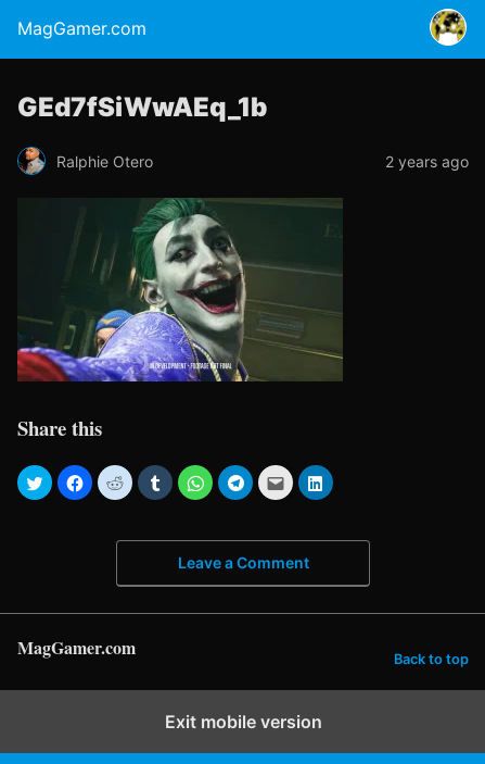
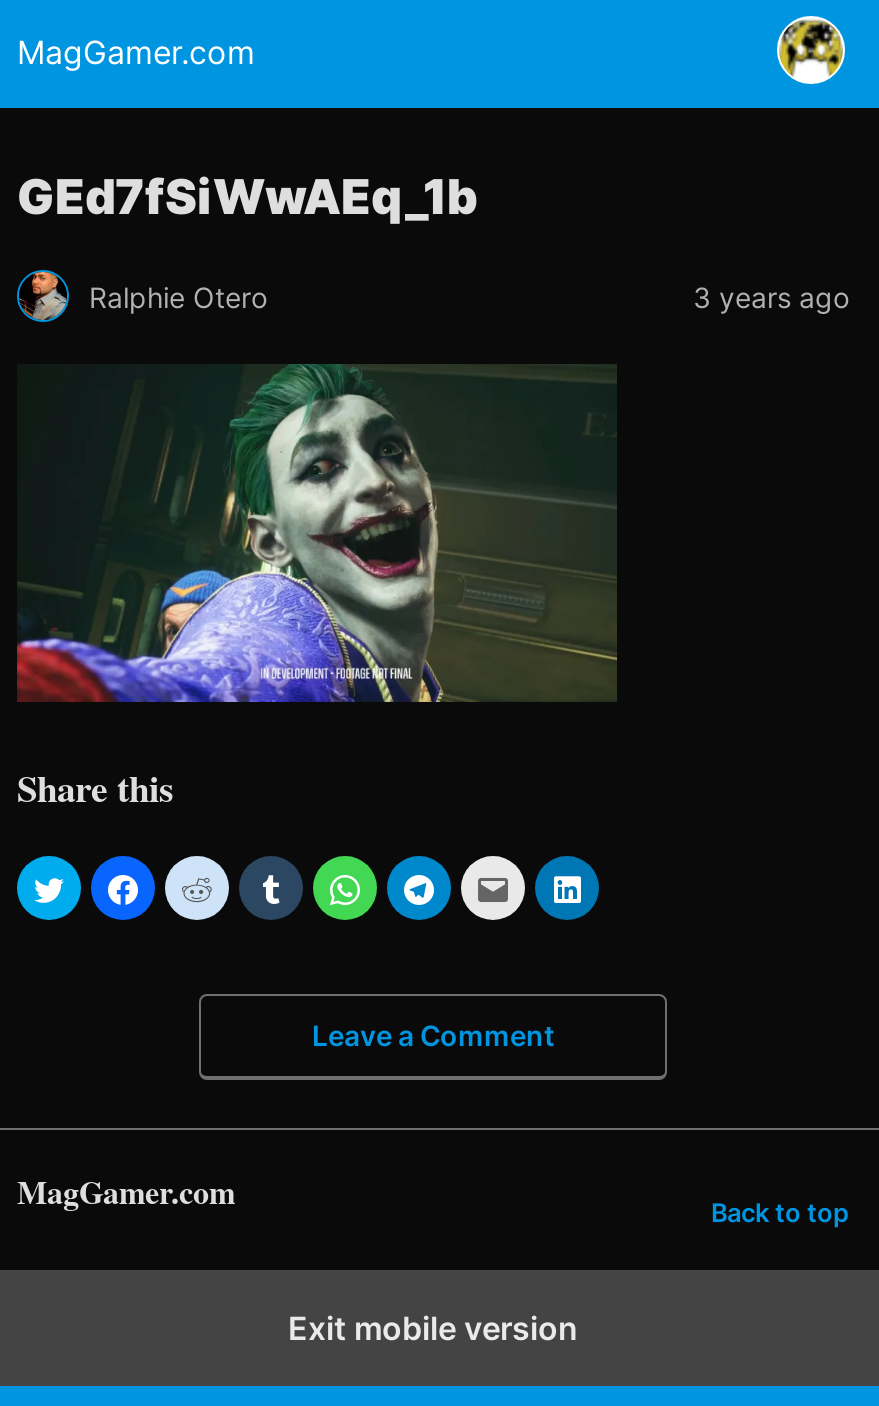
[385,152,469,170] 2 years ago -> [693,279,849,313] 3 years ago

